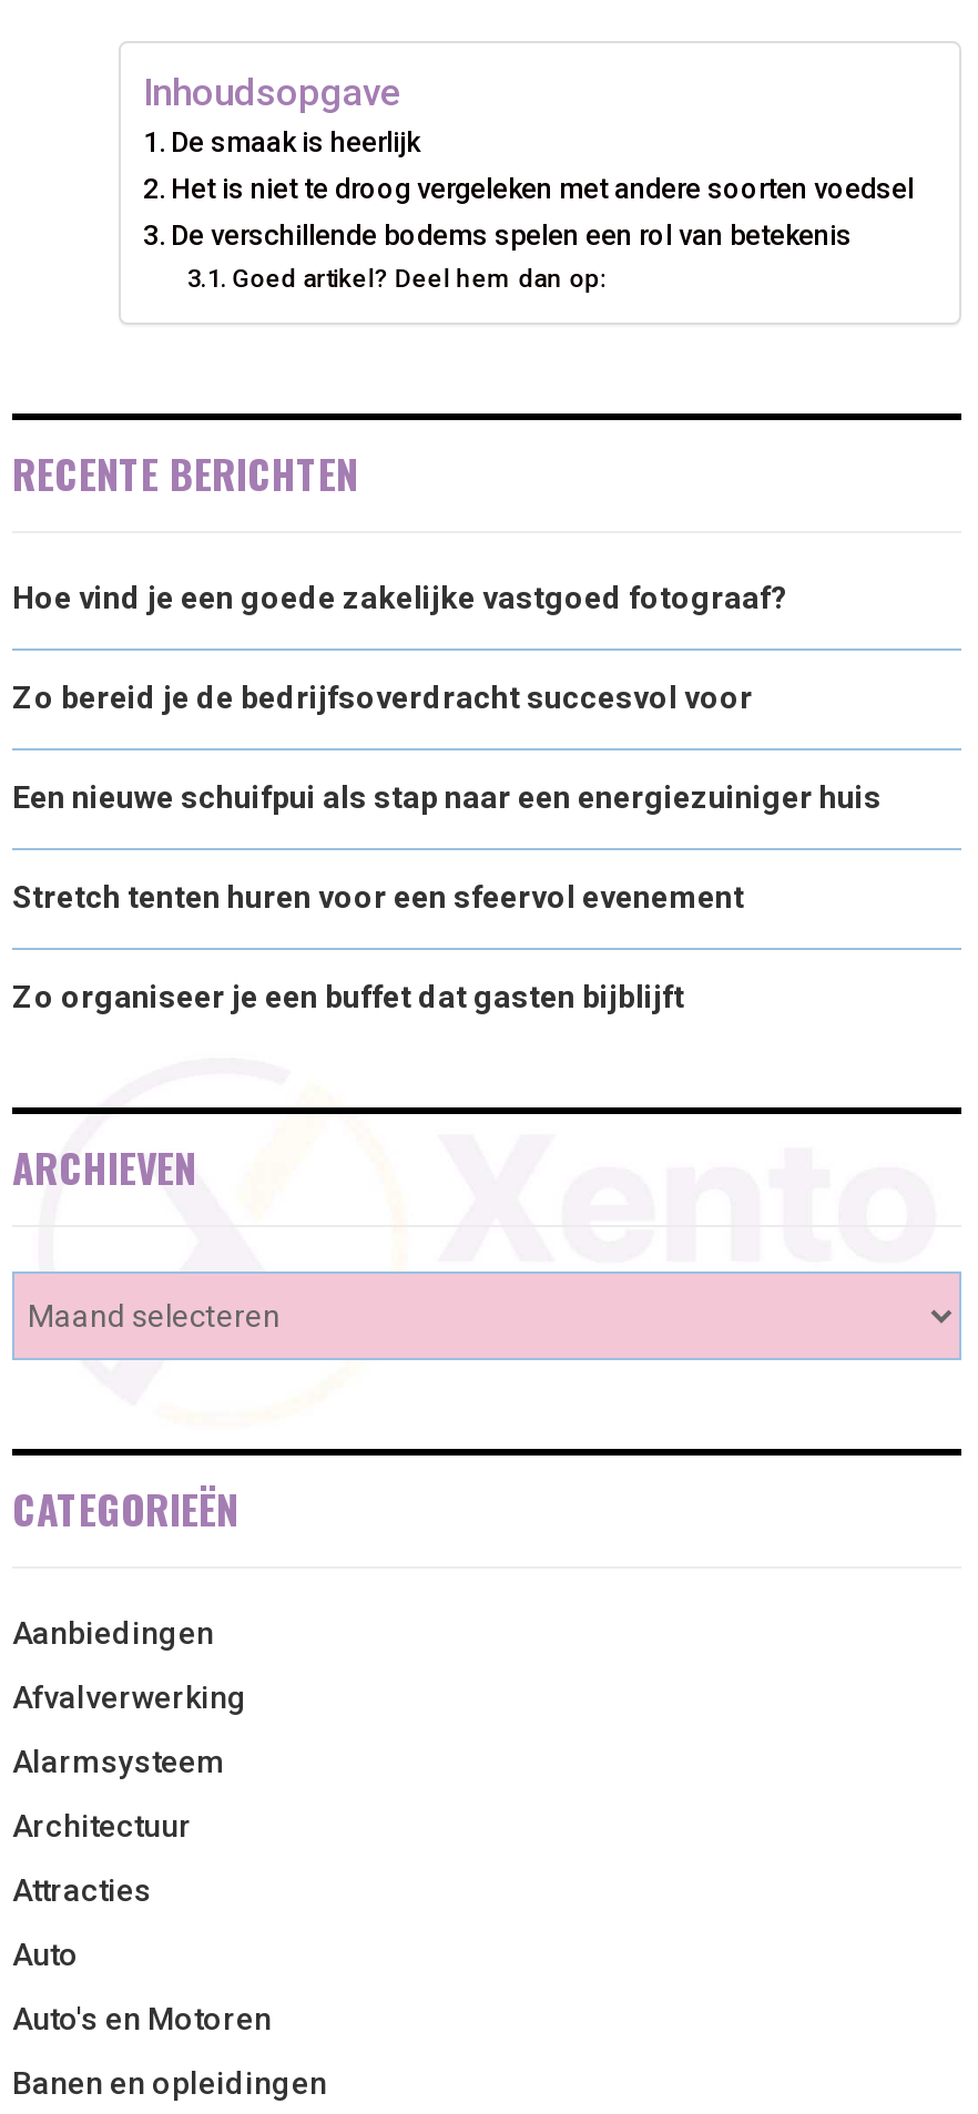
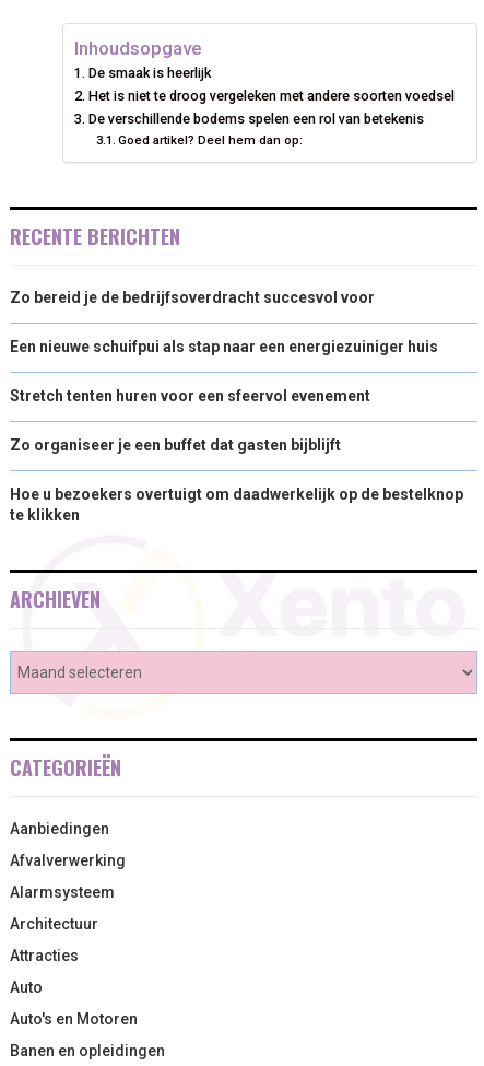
[12,579,788,614] Hoe vind je een goede zakelijke vastgoed fotograaf? -> none
moved [12,678,882,1013] -> [10,288,438,453]: Zo bereid je de bedrijfsoverdracht succesvol voor | Een nieuwe schuifpui als stap naar een energiezuiniger huis | Stretch tenten huren voor een sfeervol evenement | Zo organiseer je een buffet dat gasten bijblijft
none -> [10,485,463,523] Hoe u bezoekers overtuigt om daadwerkelijk op de bestelknop | te klikken

